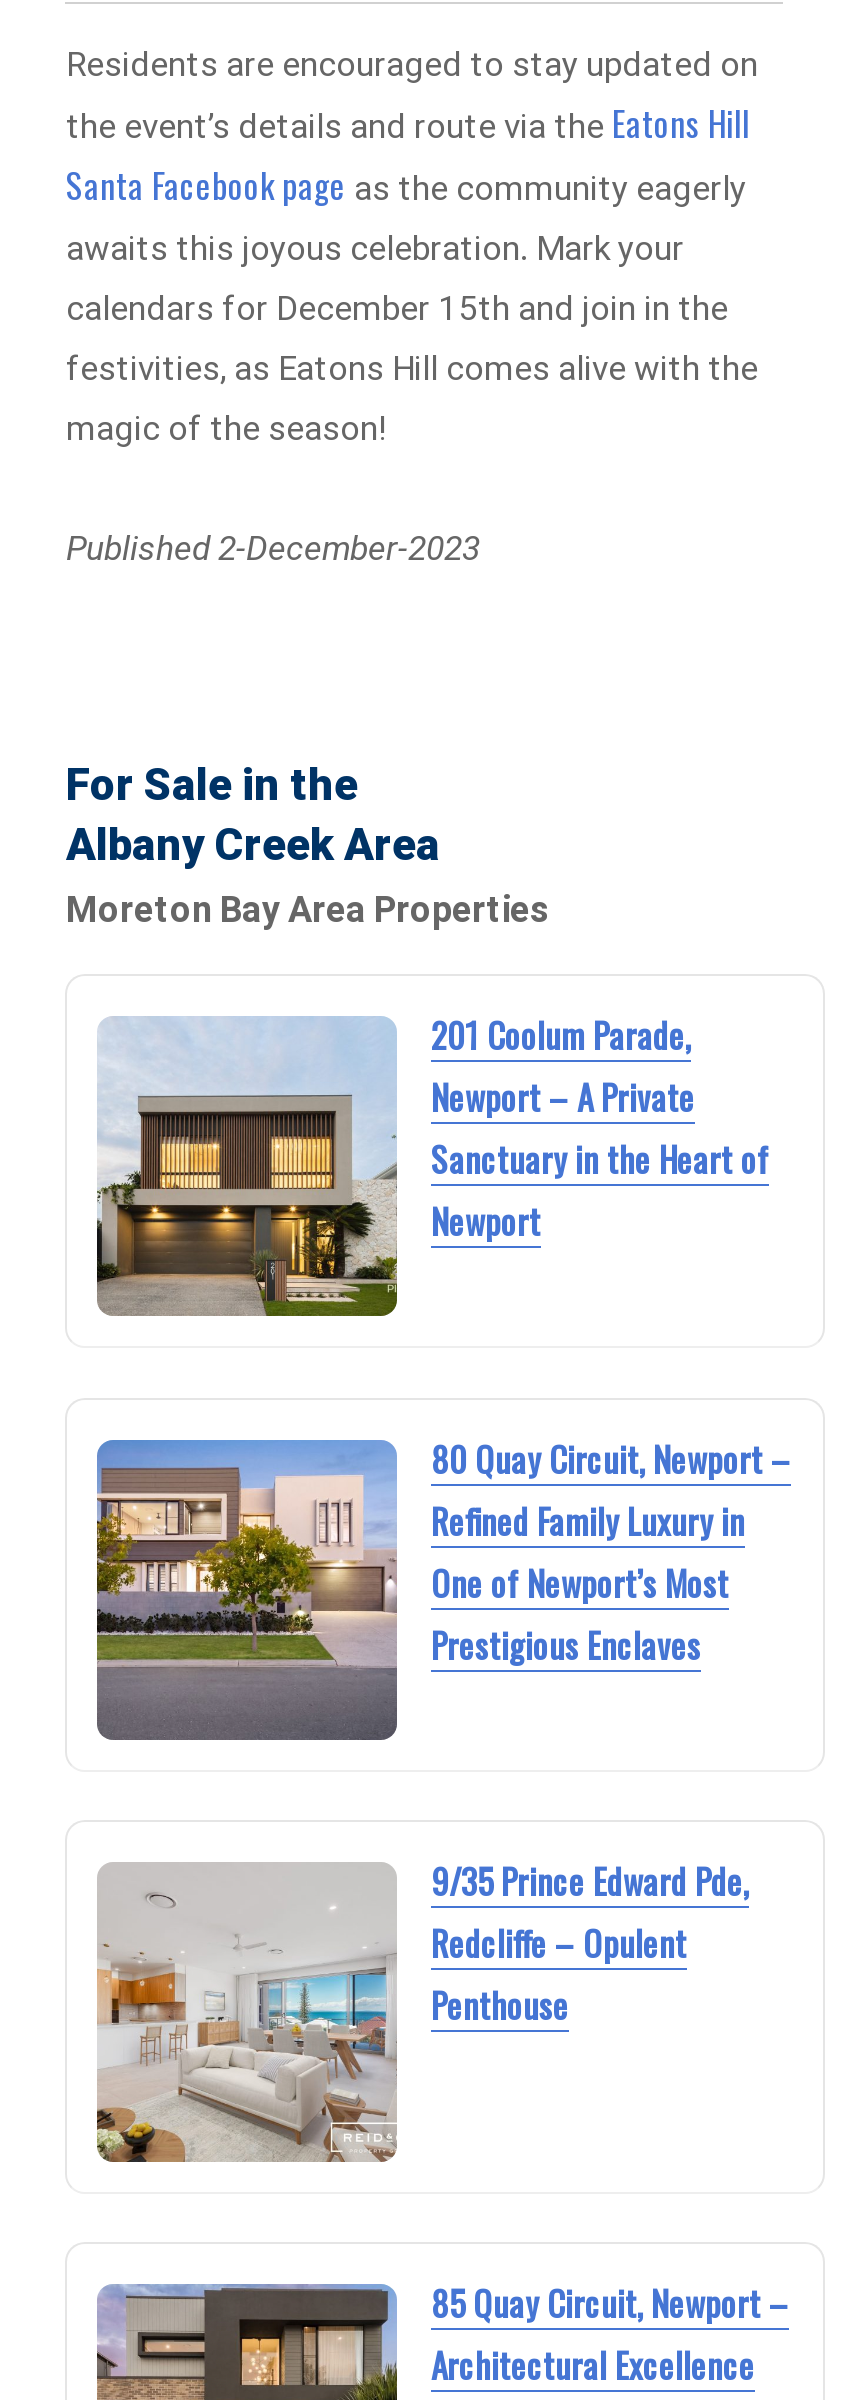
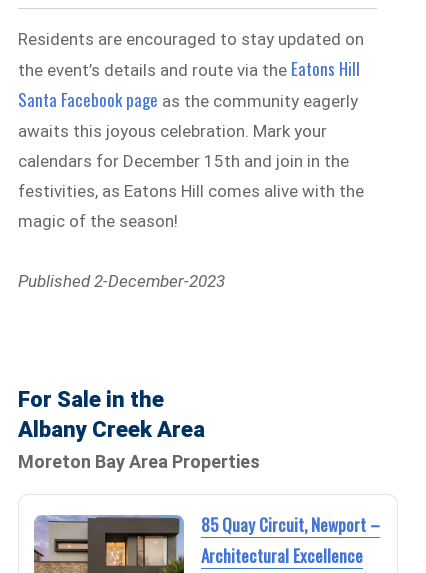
[95,1011,769,1318] [image] | 201 Coolum Parade, | Newport – A Private | Sanctuary in the Heart of | Newport -> none
[95,1433,791,1742] [image] | 80 Quay Circuit, Newport – | Refined Family Luxury in | One of Newport’s Most | Prestigious Enclaves -> none
[97,1856,749,2164] [image] | 9/35 Prince Edward Pde, | Redcliffe – Opulent | Penthouse -> none

